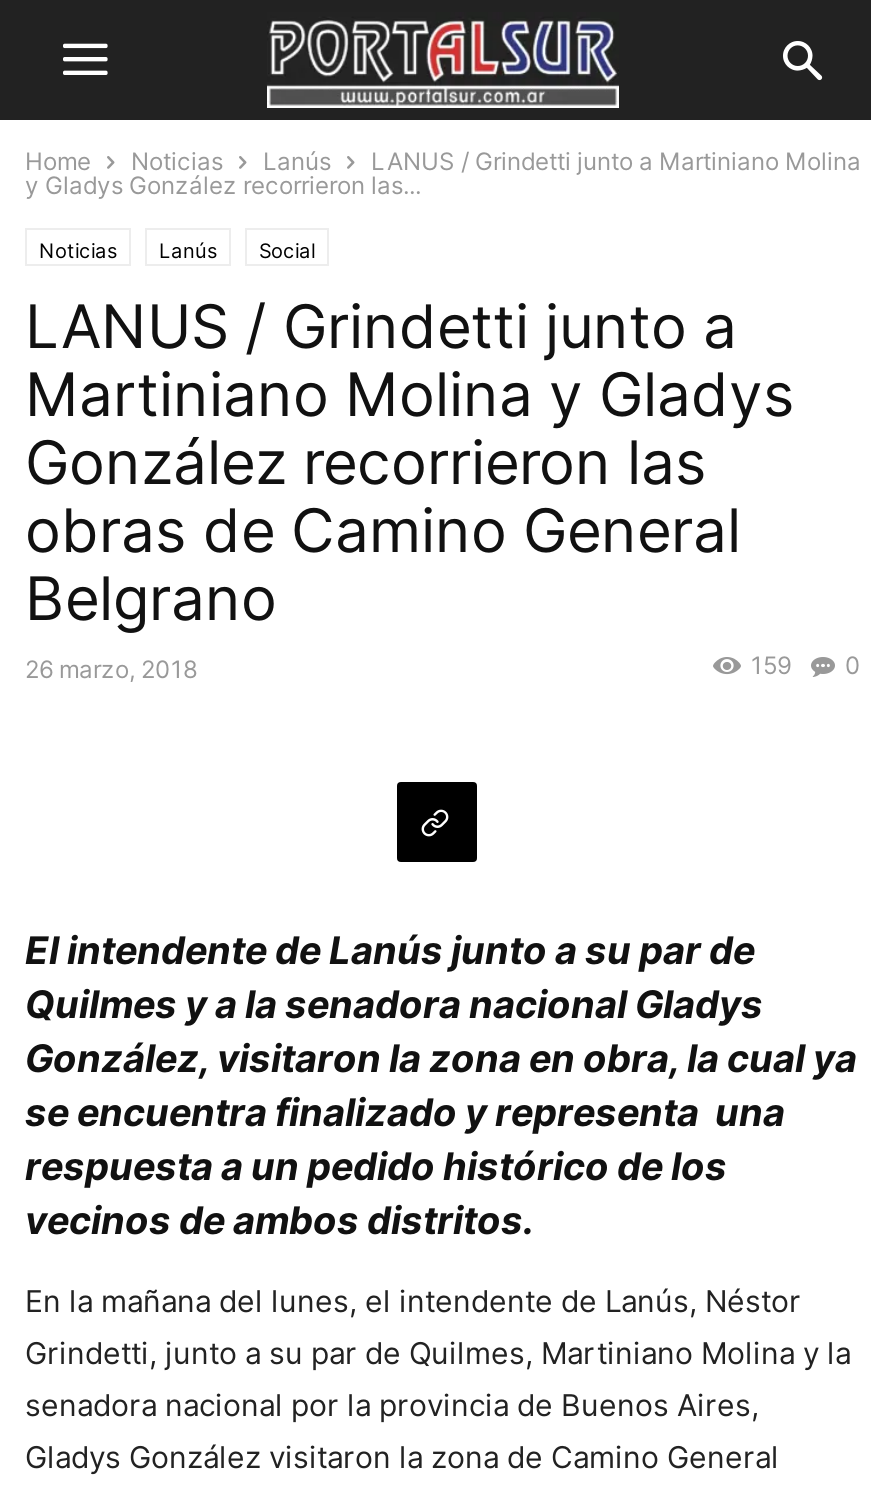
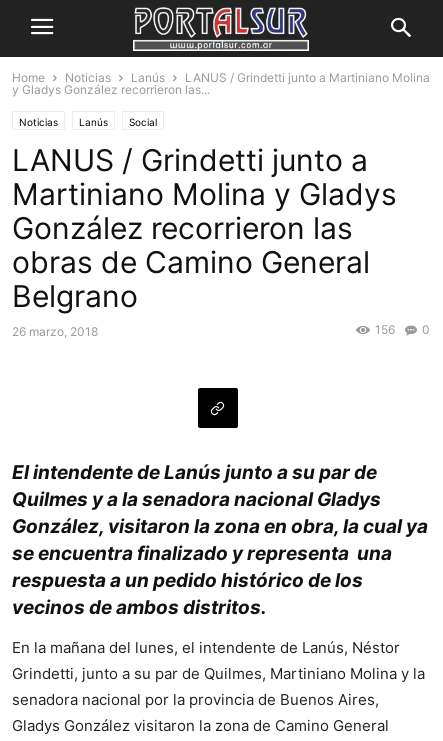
[751,650,861,680] 159 0 -> [375,322,430,337] 156 0

